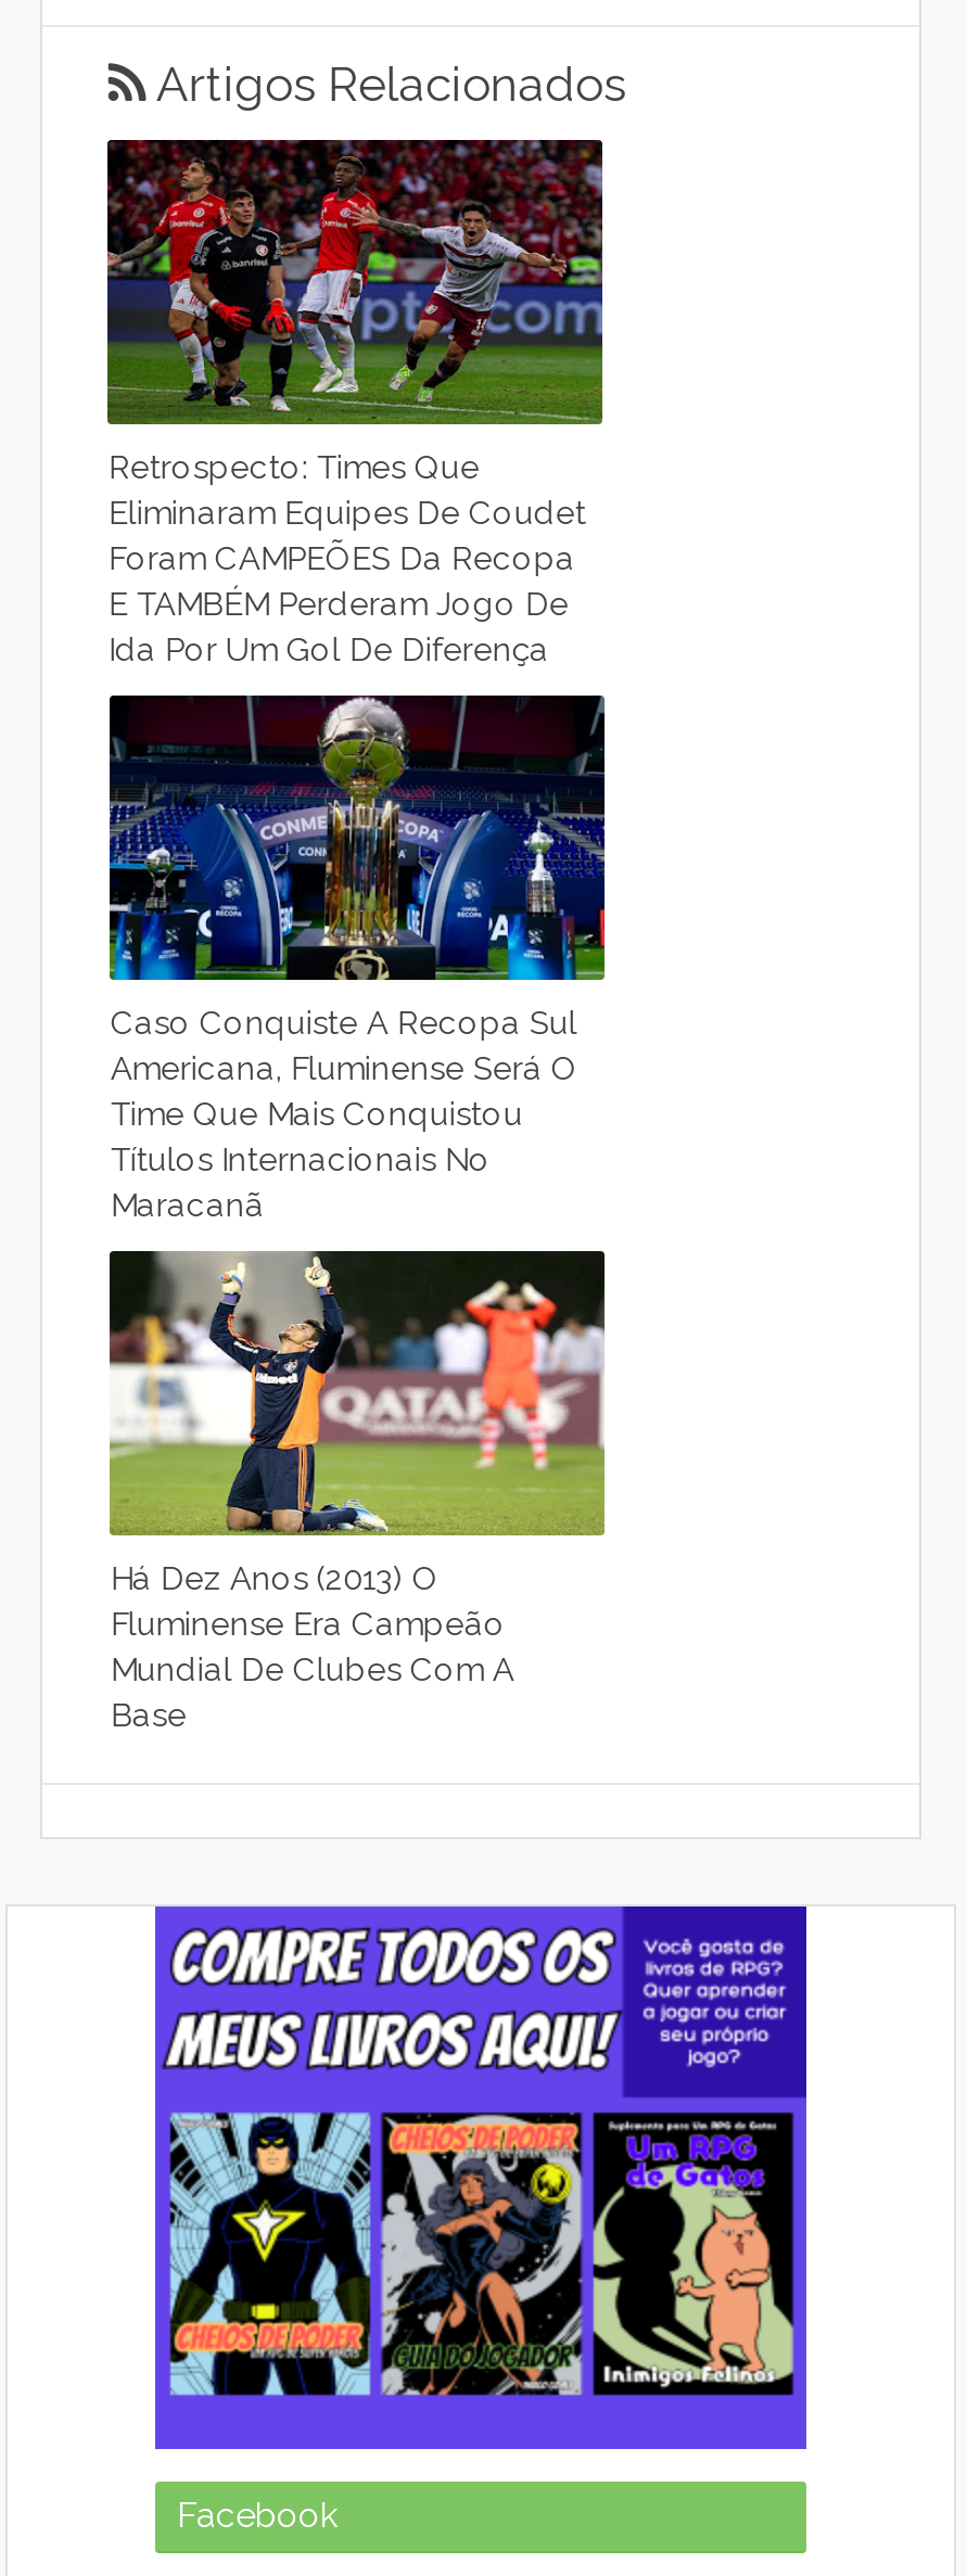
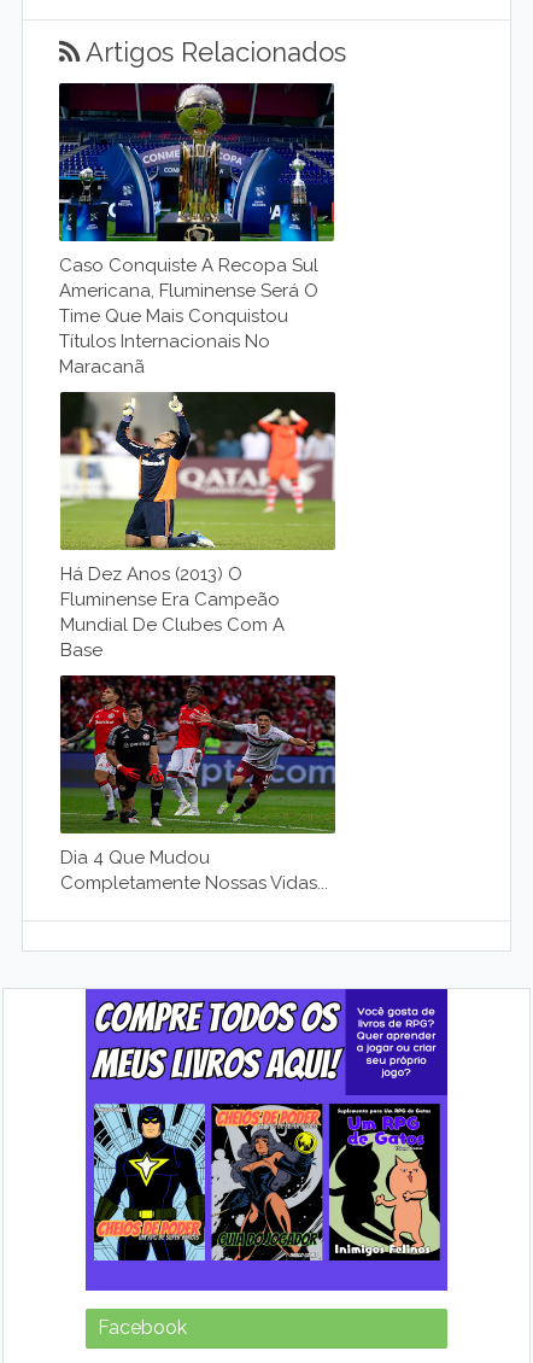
moved [105,140,605,426] -> [59,674,336,835]: [image]
[108,448,586,669] Retrospecto: Times Que | Eliminaram Equipes De Coudet | Foram CAMPEÕES Da Recopa | E TAMBÉM Perderam Jogo De | Ida Por Um Gol De Diferença -> none
moved [105,693,609,1735] -> [58,82,338,661]: [image] | Caso Conquiste A Recopa Sul | Americana, Fluminense Será O | ... | Mundial De Clubes Com A | Base
none -> [61,847,328,894] Dia 4 Que Mudou | Completamente Nossas Vidas...

